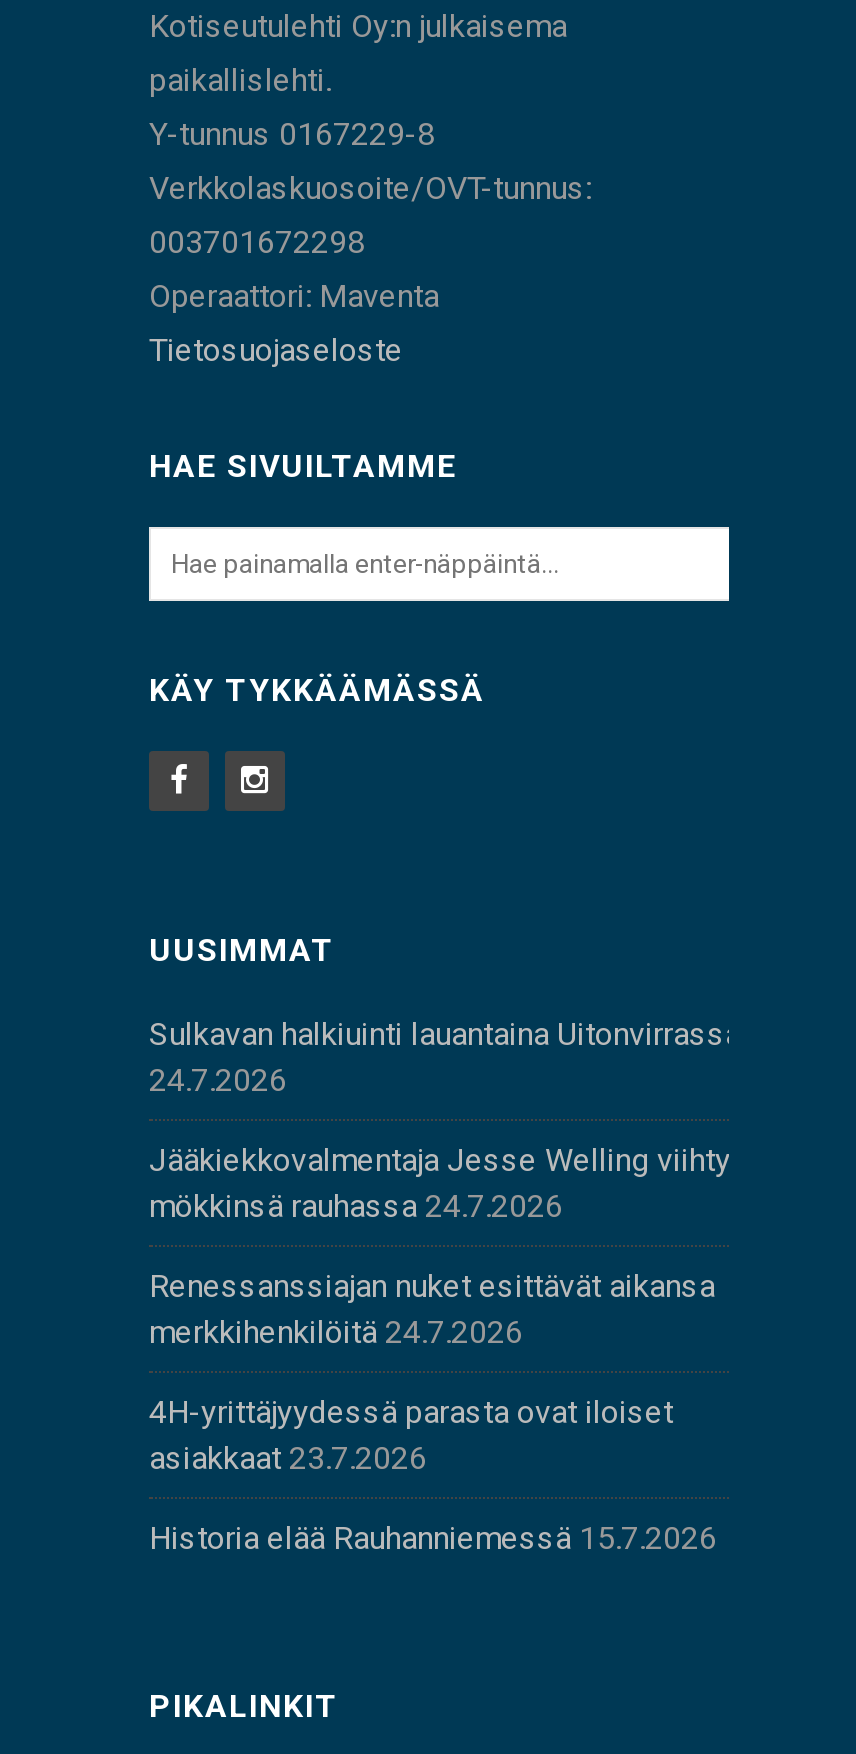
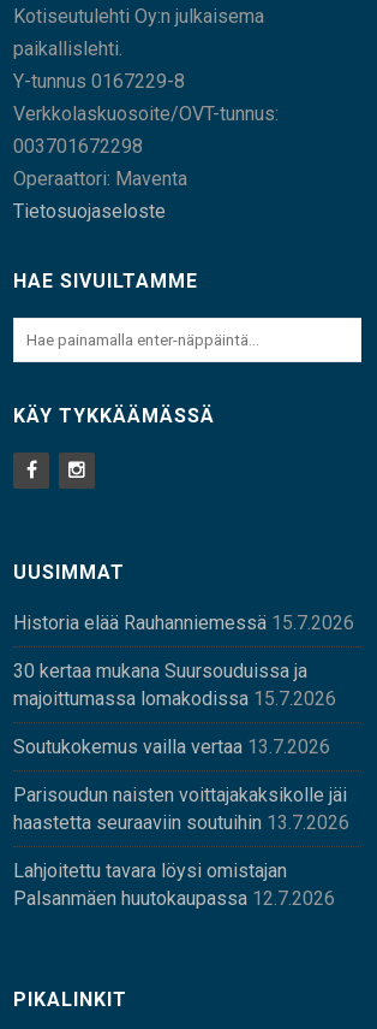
[149,1016,747,1478] Sulkavan halkiuinti lauantaina Uitonvirrassa | 24.7.2026 | Jääkiekkovalmentaja Jesse Welling viihtyy | mökkinsä rauhassa 24.7.2026 | Renessanssiajan nuket esittävät aikansa | merkkihenkilöitä 24.7.2026 | 4H-yrittäjyydessä parasta ovat iloiset | asiakkaat 23.7.2026 -> none
moved [149,1520,717,1558] -> [13,611,354,634]: Historia elää Rauhanniemessä 15.7.2026
none -> [13,660,349,910] 30 kertaa mukana Suursouduissa ja | majoittumassa lomakodissa 15.7.2026 | Soutukokemus vailla vertaa 13.7.2026 | Parisoudun naisten voittajakaksikolle jäi | haastetta seuraaviin soutuihin 13.7.2026 | Lahjoitettu tavara löysi omistajan | Palsanmäen huutokaupassa 12.7.2026

